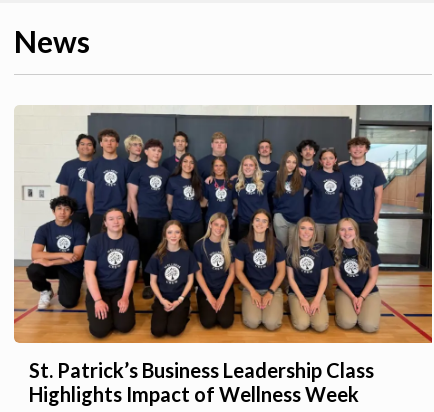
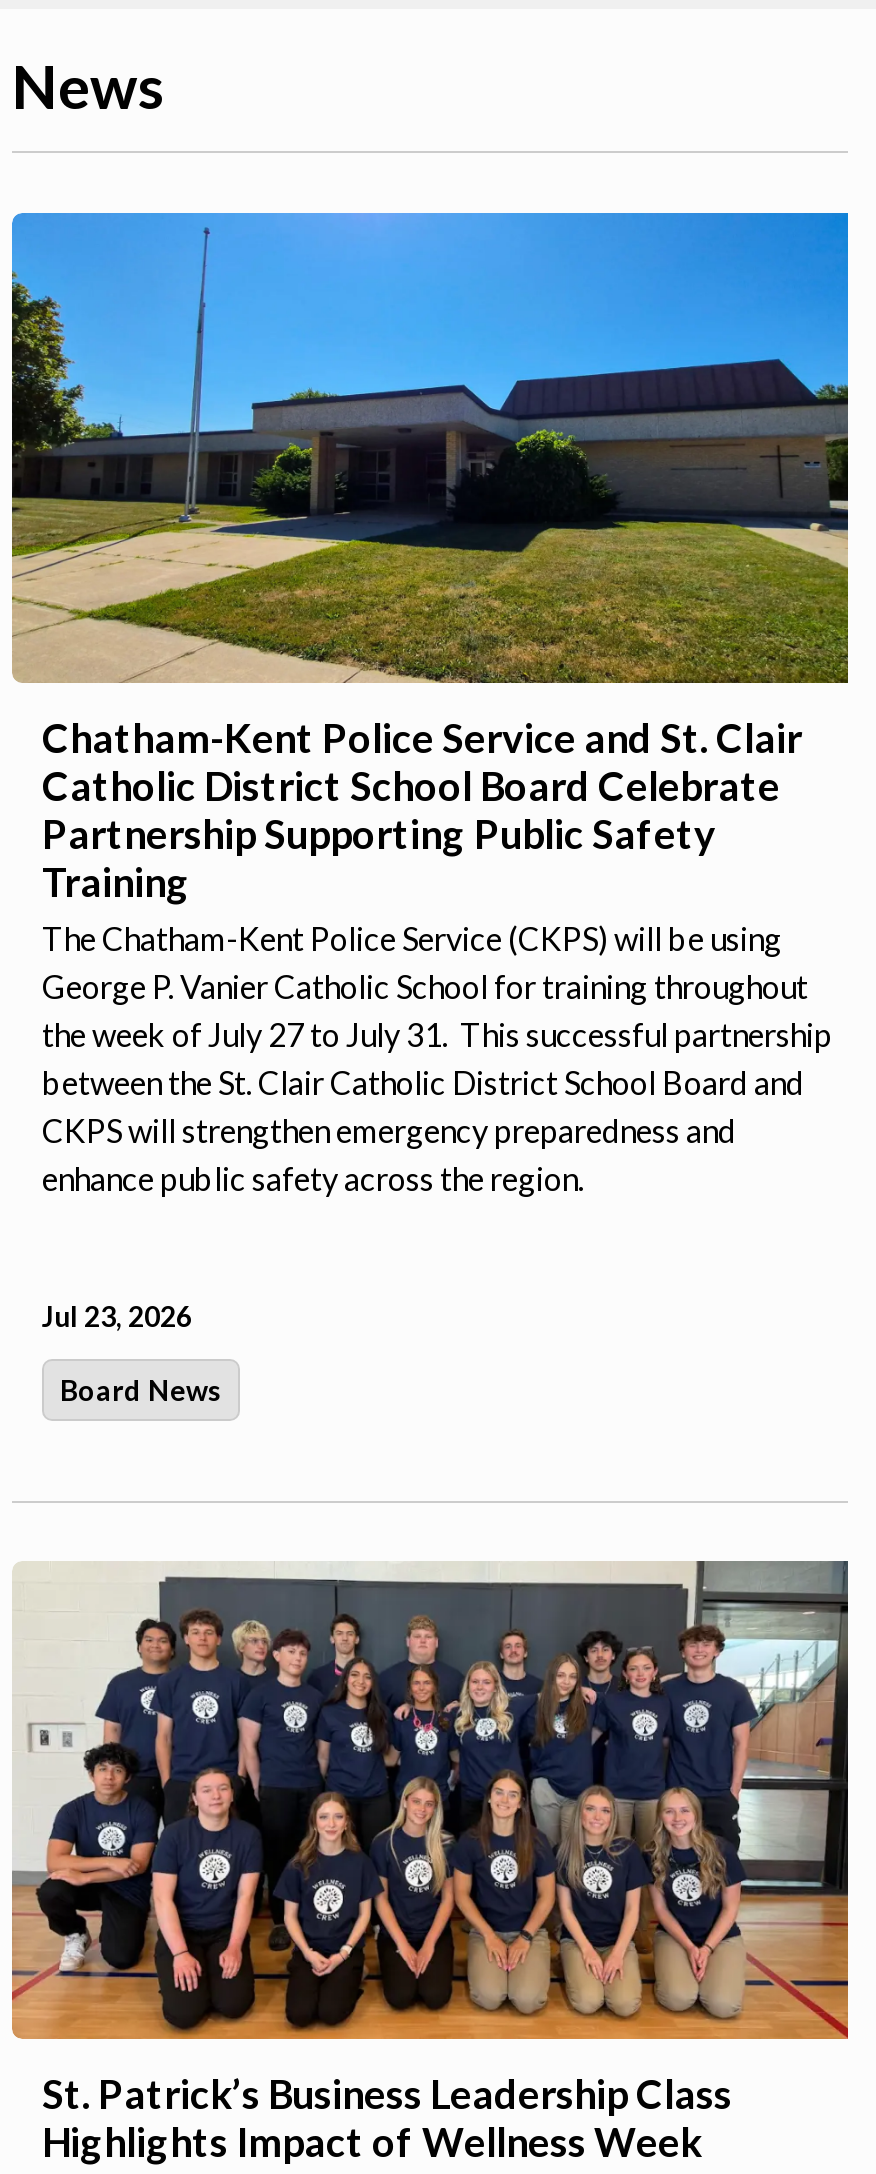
none -> [10,211,850,1197] [image] | Chatham-Kent Police Service and St. Clair | Catholic District School Board Celebrate | Partnership Supporting Public Safety | Training | The Chatham-Kent Police Service (CKPS) will be using | George P. Vanier Catholic School for training throughout | the week of July 27 to July 31. This successful partnership | between the St. Clair Catholic District School Board and | CKPS will strengthen emergency preparedness and | enhance public safety across the region.
none -> [42,1299,222,1407] Jul 23, 2026 | Board News

